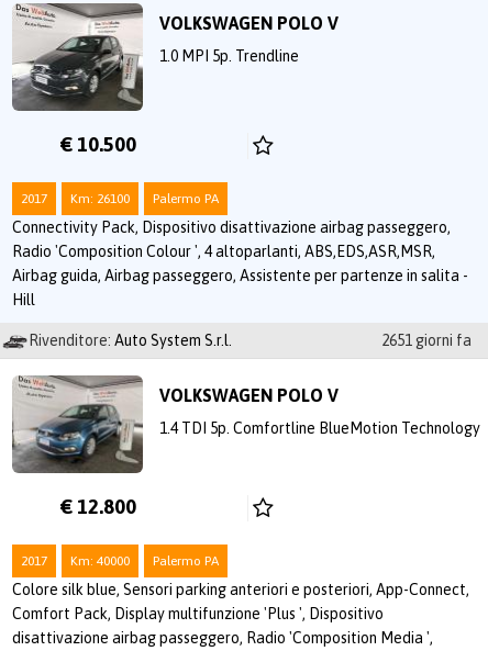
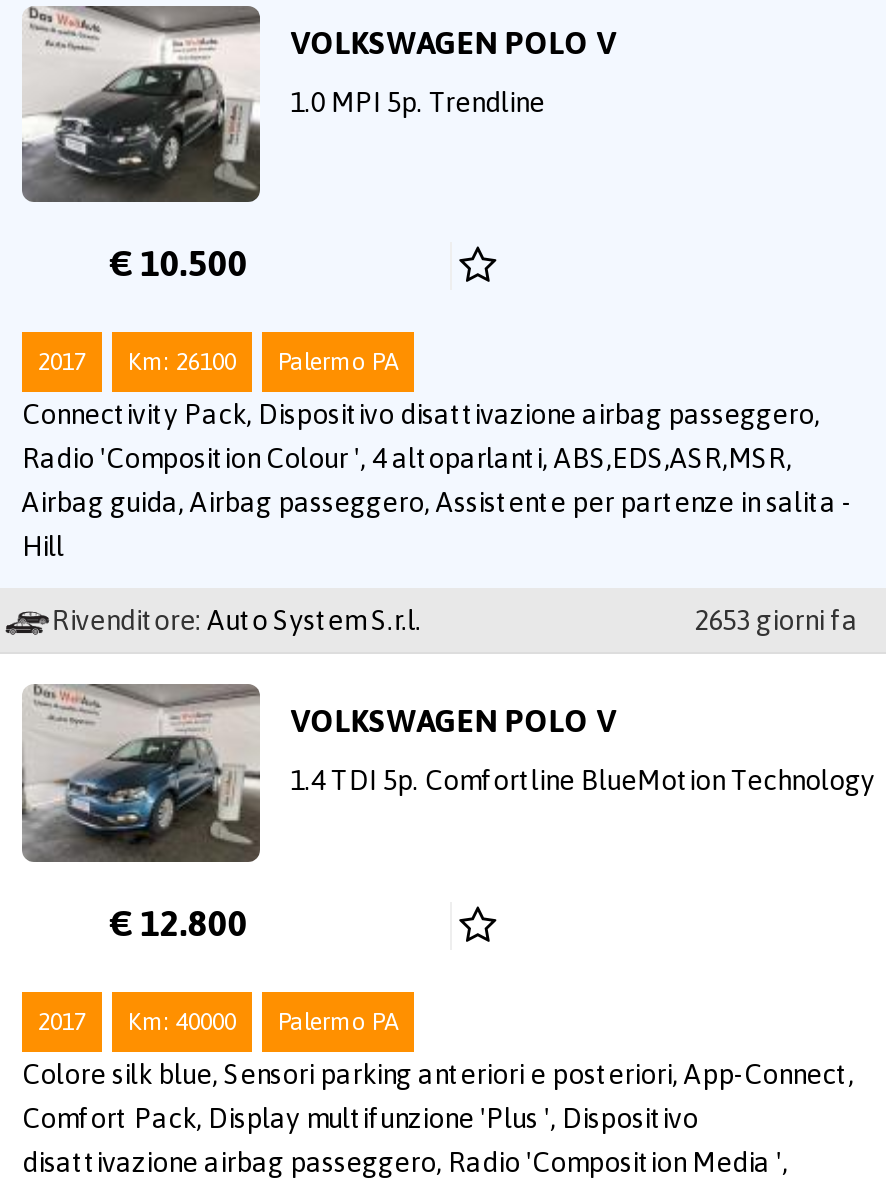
[381,331,472,349] 2651 giorni fa -> [694,604,858,636] 2653 giorni fa

